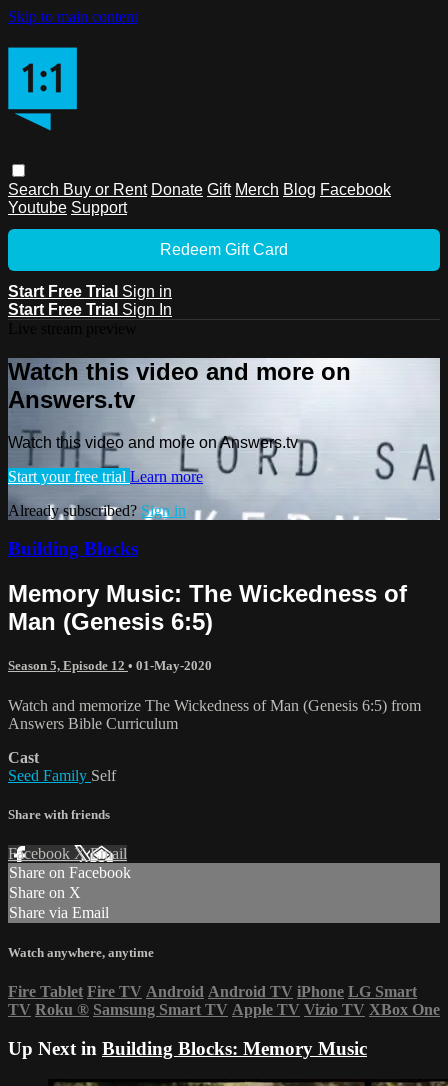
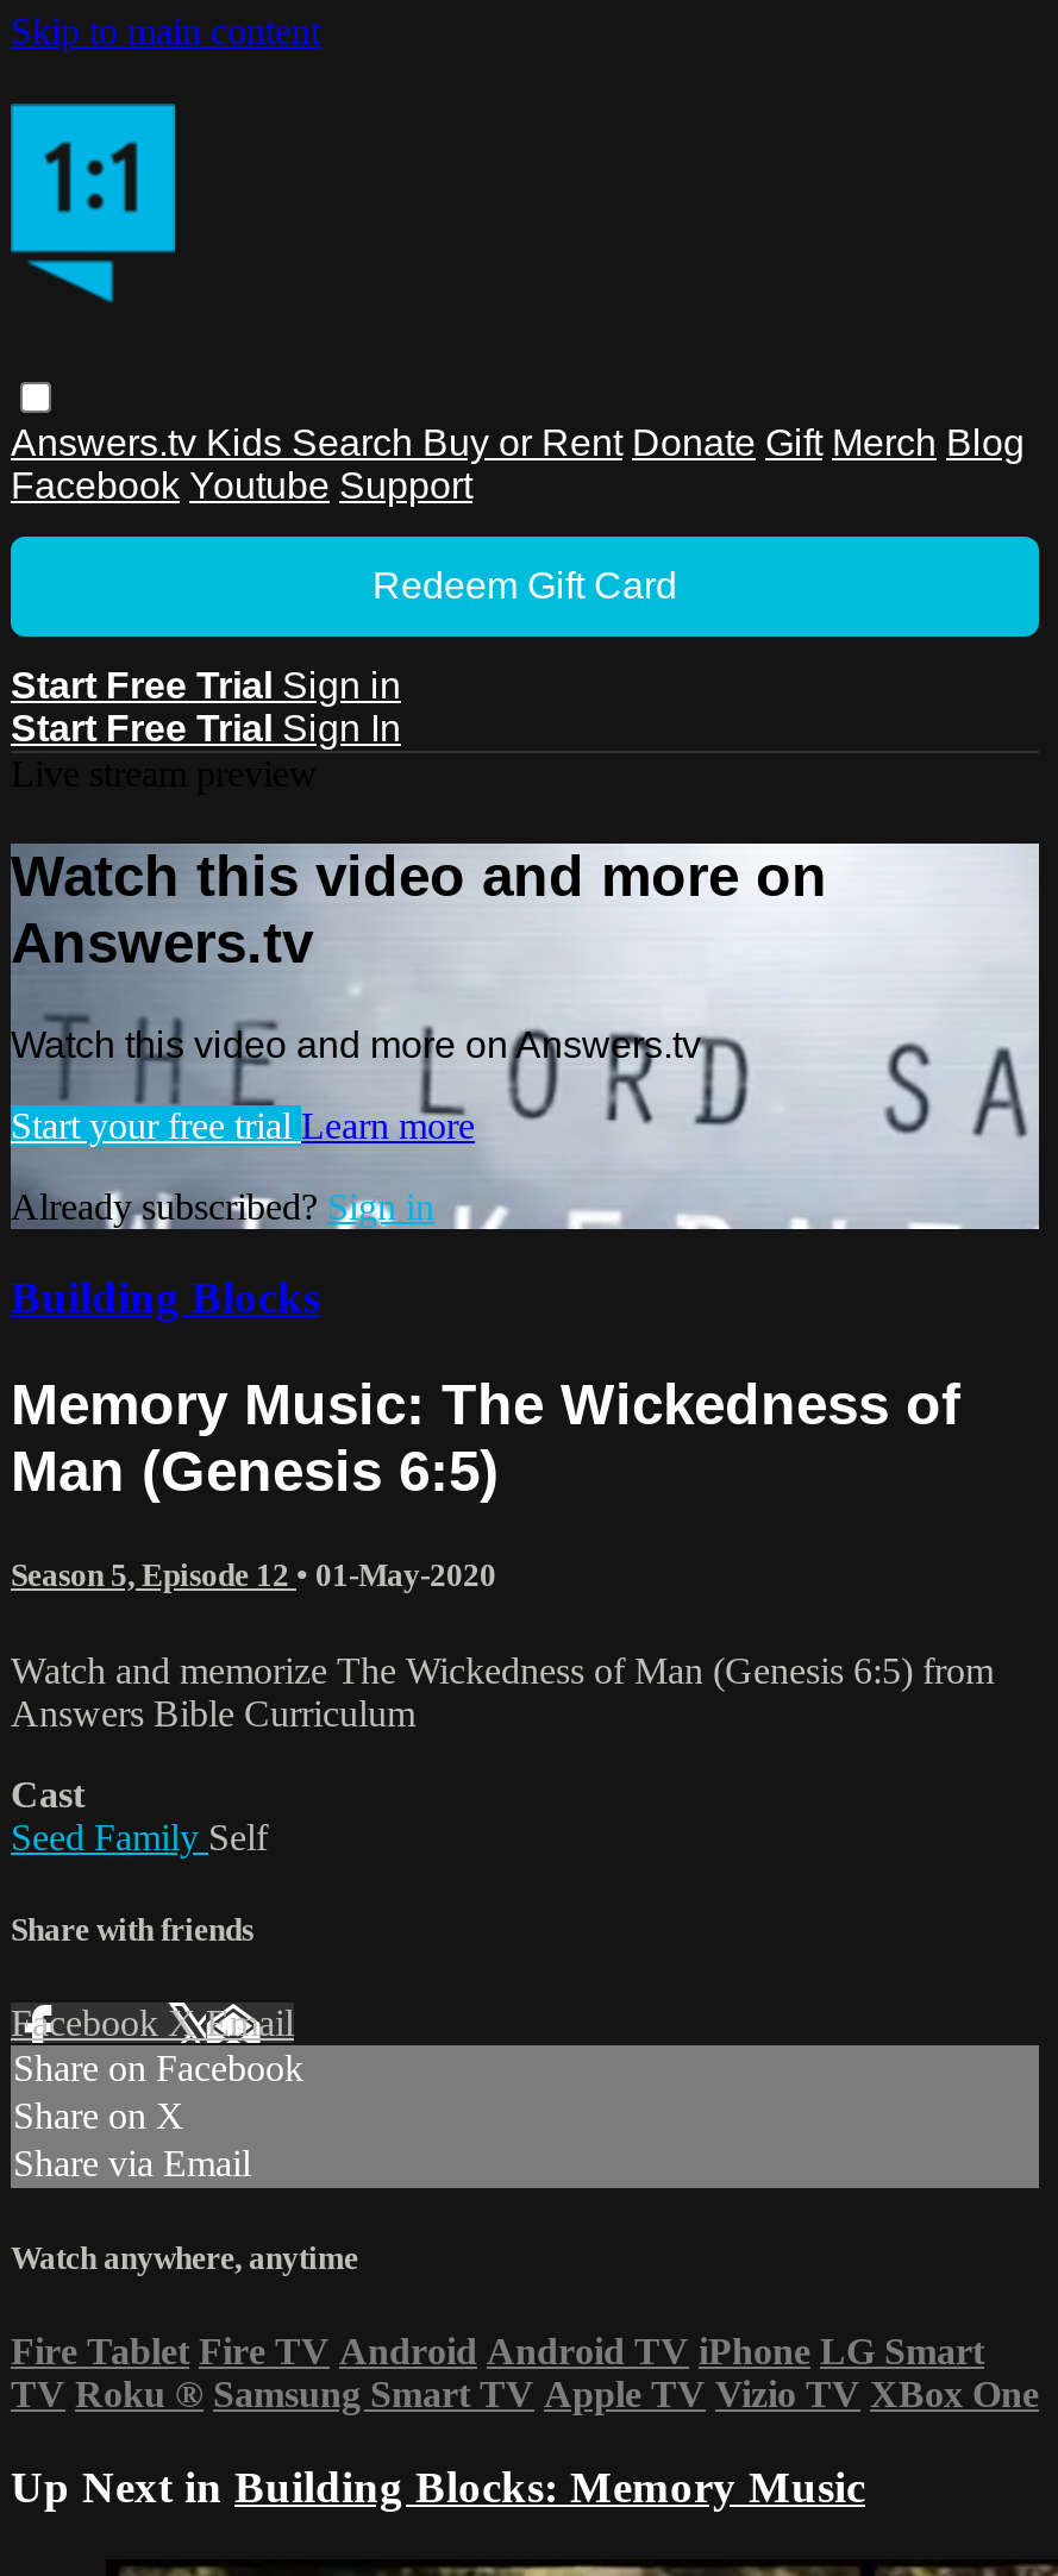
[8,181,391,216] Search Buy or Rent Donate Gift Merch Blog Facebook | Youtube Support -> [11,422,1025,505] Answers.tv Kids Search Buy or Rent Donate Gift Merch Blog | Facebook Youtube Support

